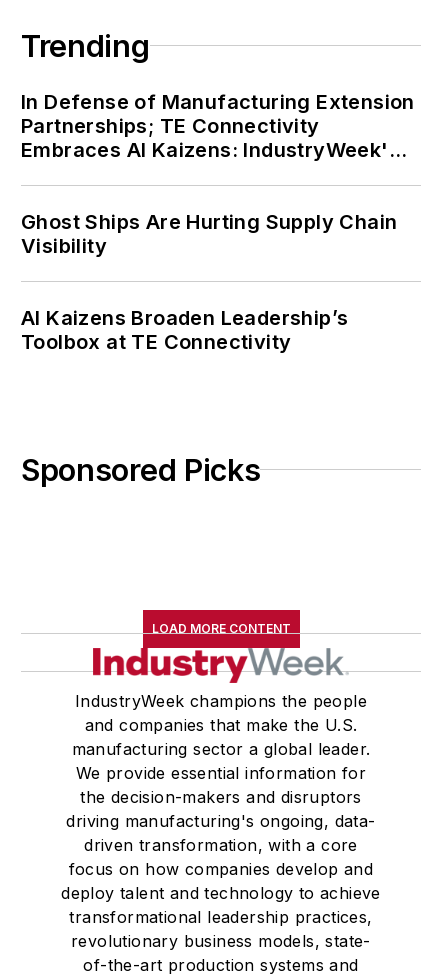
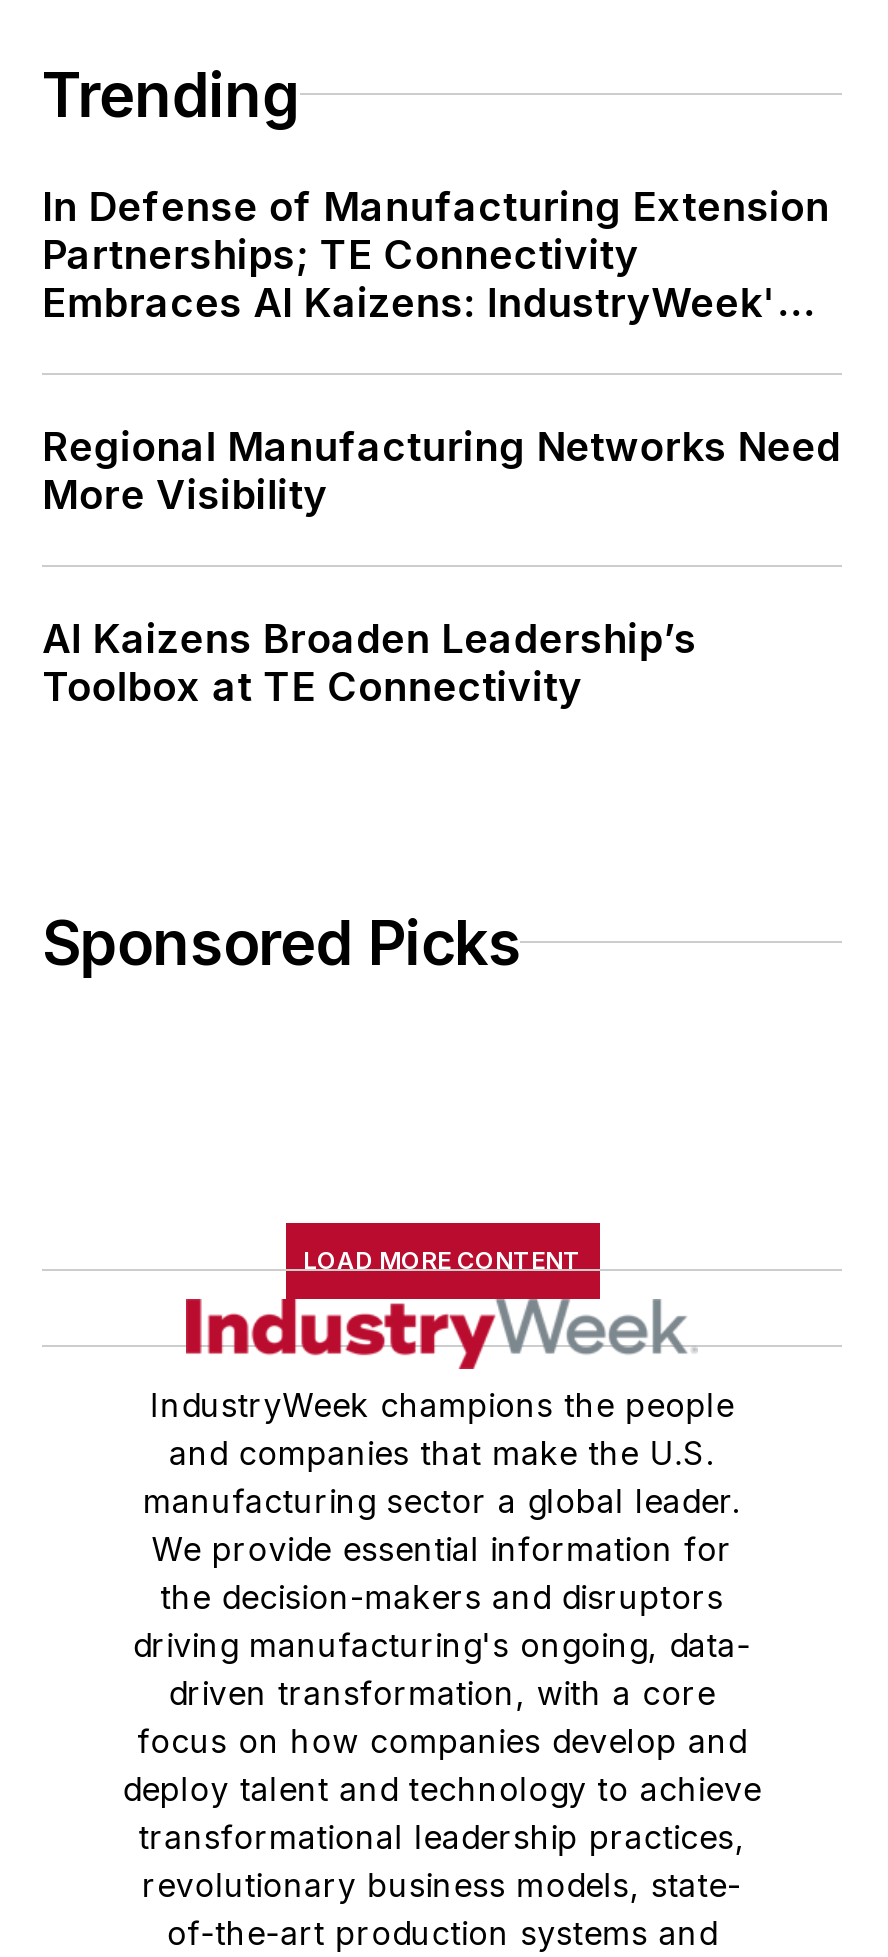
[21,210,397,258] Ghost Ships Are Hurting Supply Chain | Visibility -> [42,422,841,518] Regional Manufacturing Networks Need | More Visibility

